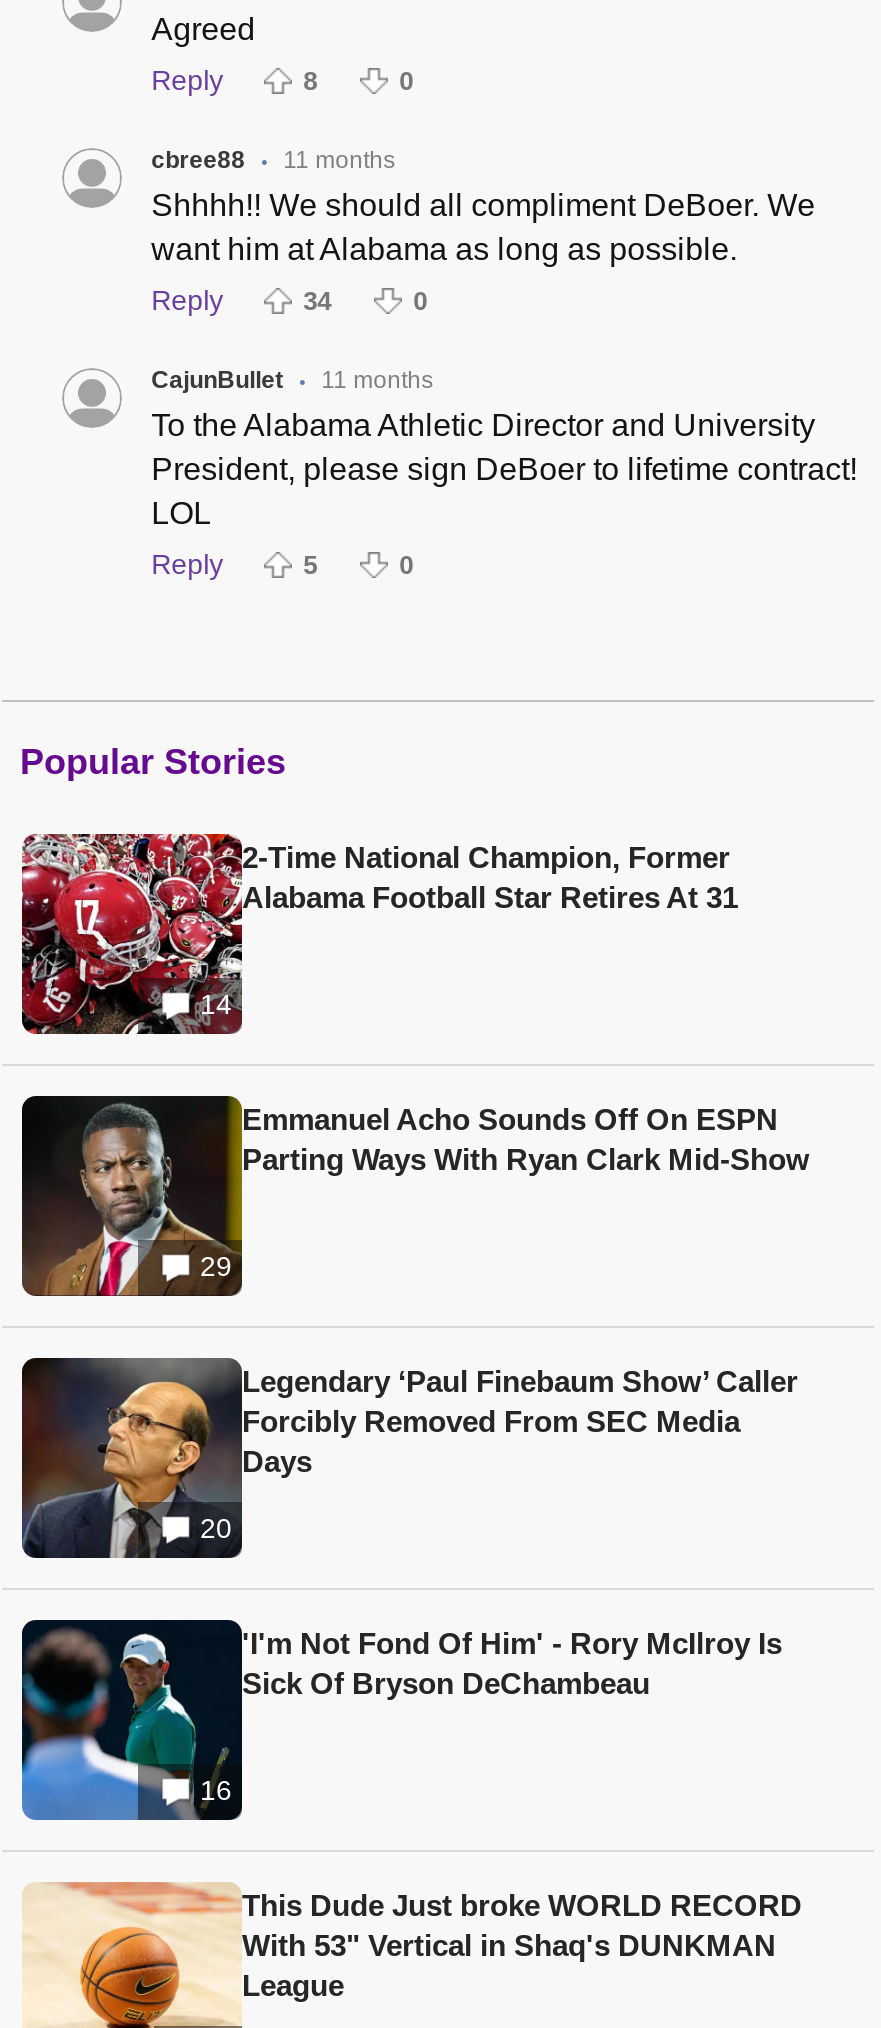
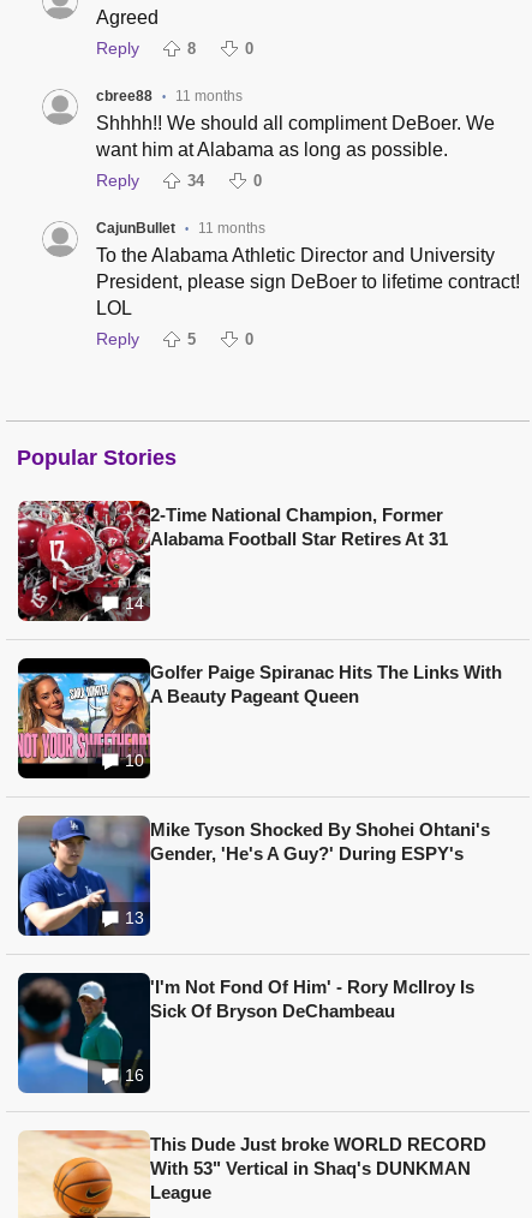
[20,1102,244,1298] [image] | 29 -> [17,661,151,780] [image] | 10
[242,1102,810,1176] Emmanuel Acho Sounds Off On ESPN | Parting Ways With Ryan Clark Mid-Show -> [150,662,502,706] Golfer Paige Spiranac Hits The Links With | A Beauty Pageant Queen
[20,1356,240,1560] [image] | 20 -> [17,816,149,937] [image] | 13
[242,1364,798,1478] Legendary ‘Paul Finebaum Show’ Caller | Forcibly Removed From SEC Media | Days -> [150,819,490,864] Mike Tyson Shocked By Shohei Ohtani's | Gender, 'He's A Guy?' During ESPY's

